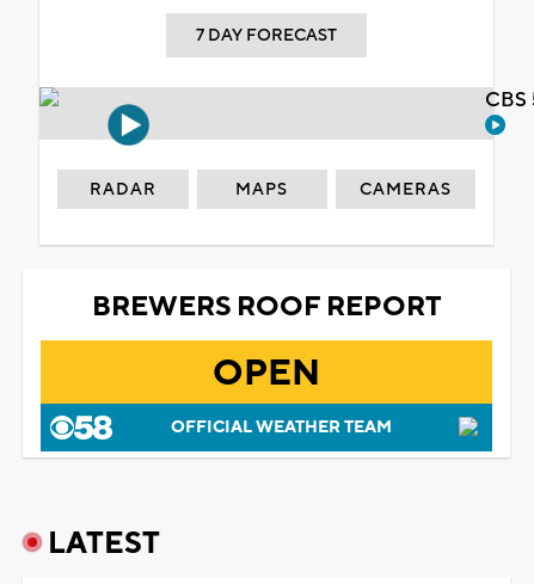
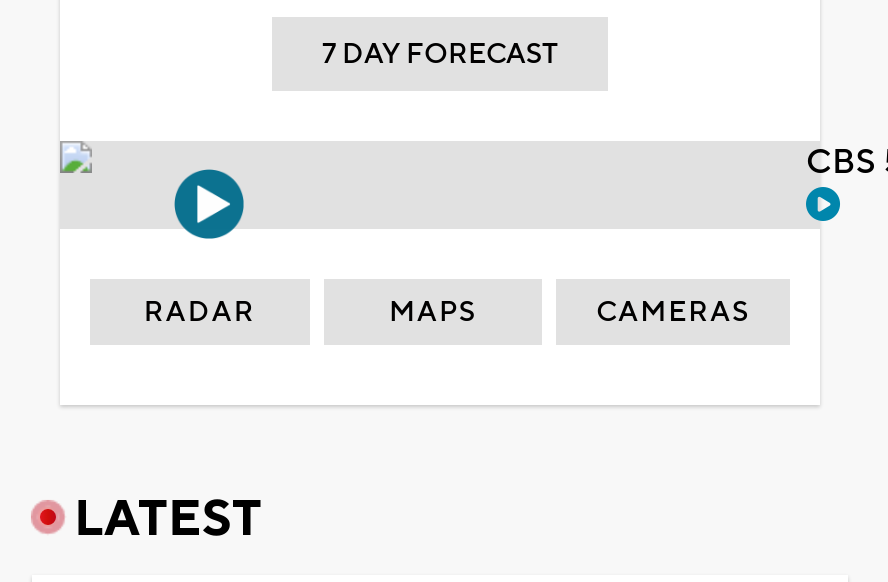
[91,289,441,438] BREWERS ROOF REPORT | OPEN | OFFICIAL WEATHER TEAM -> none

